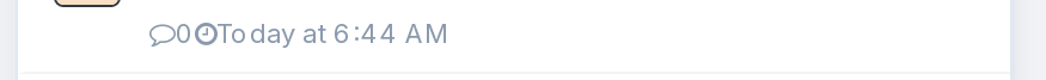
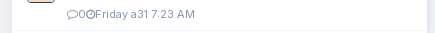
[176,17,448,50] 0 Today at 6:44 AM -> [78,7,195,21] 0 Friday a31 7:23 AM

